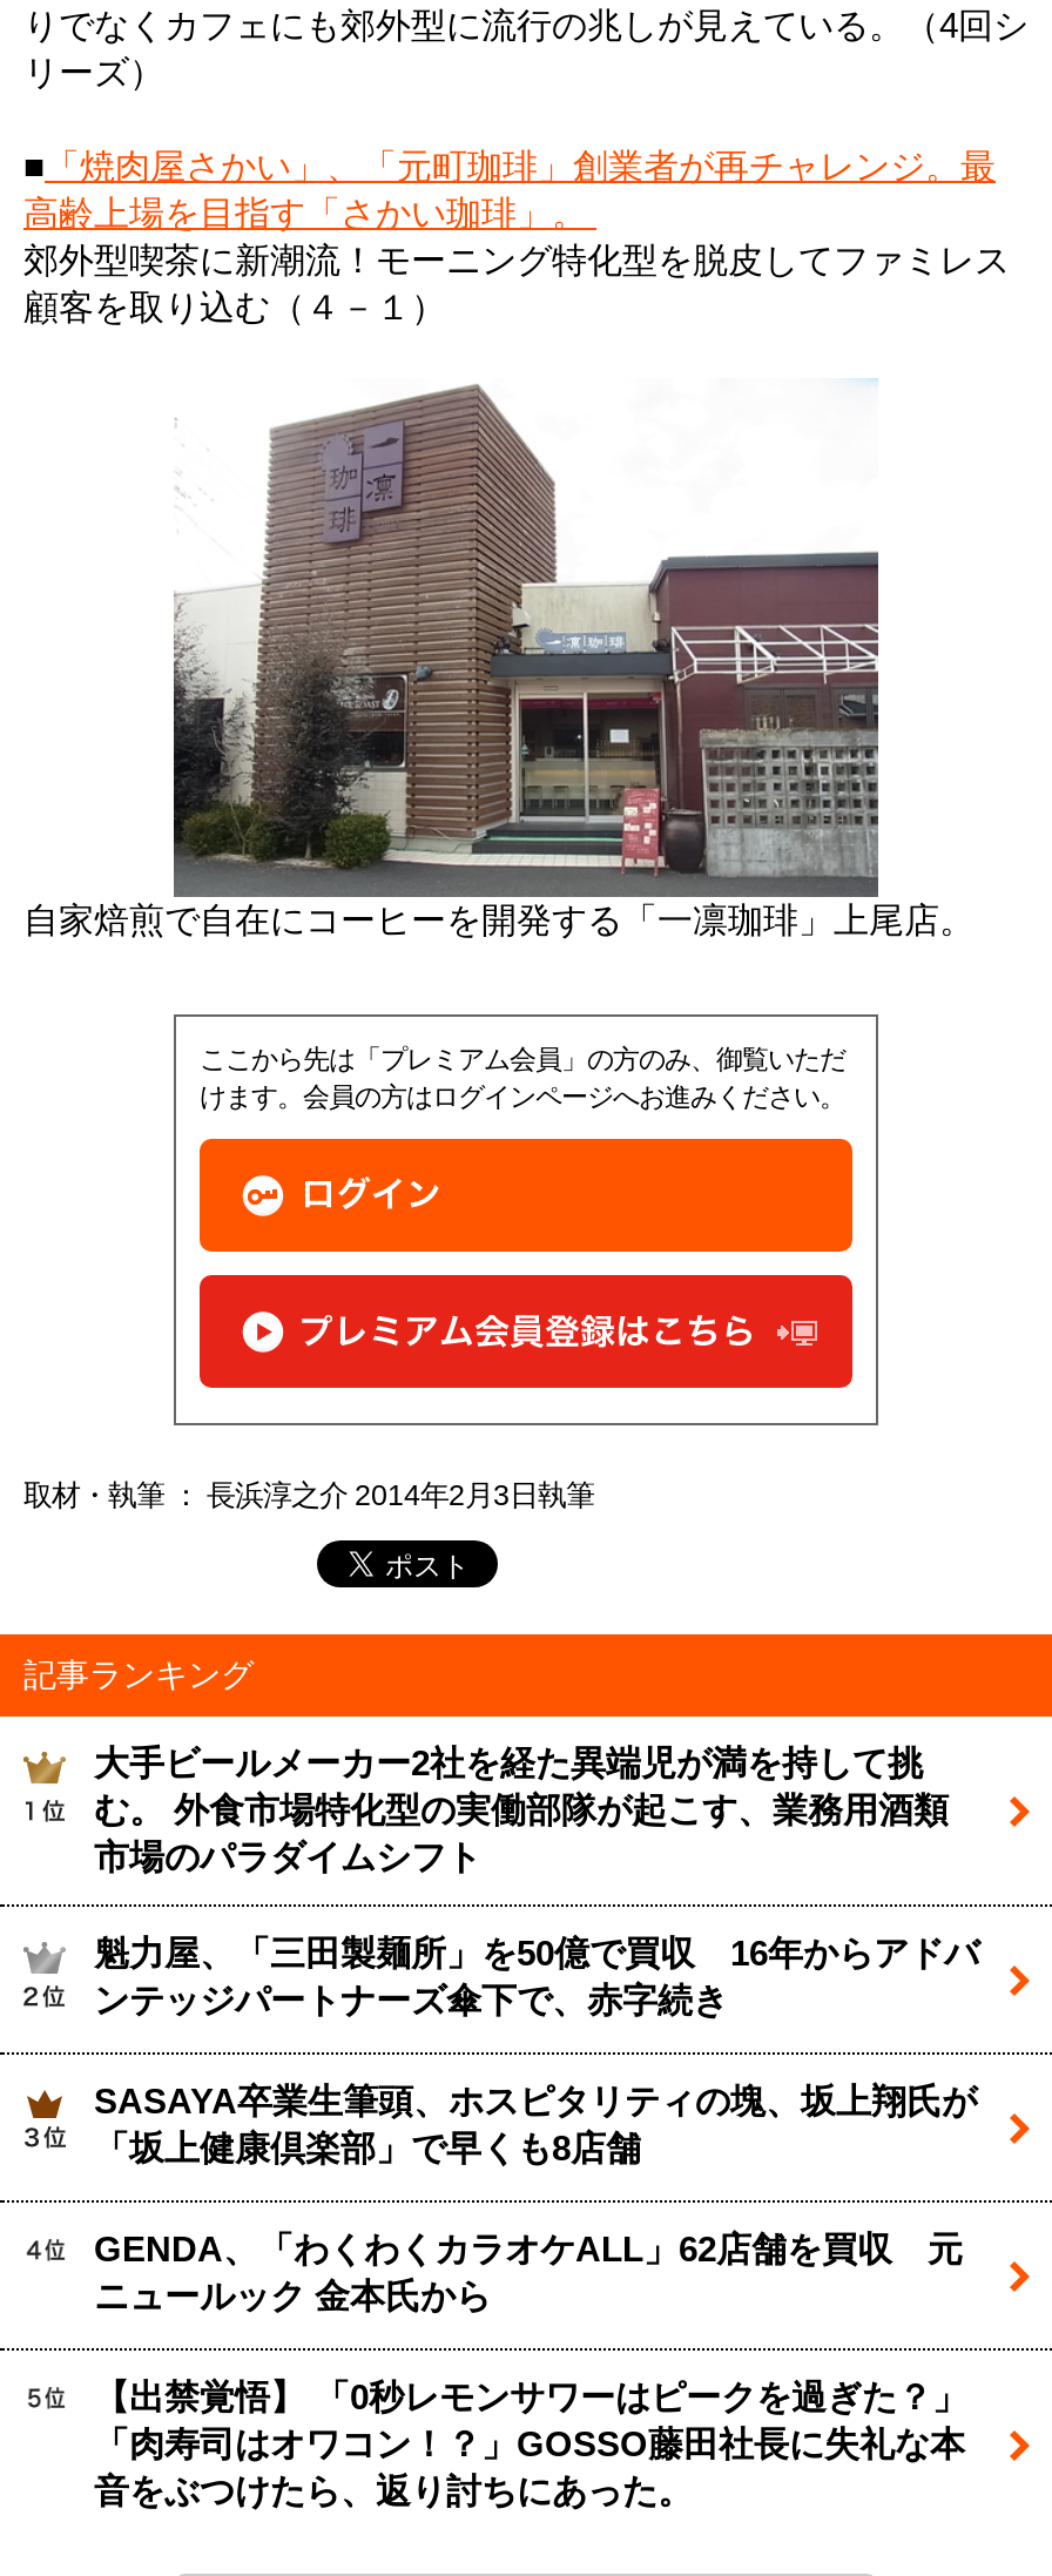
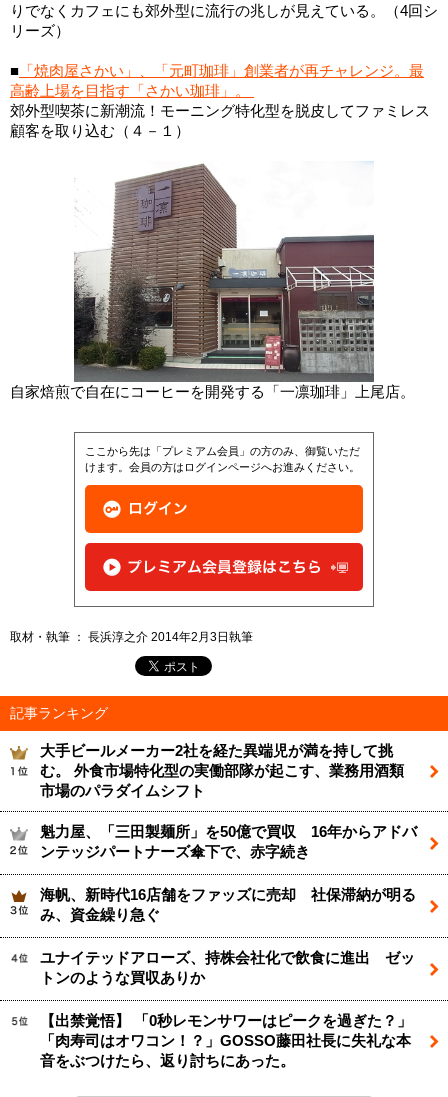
[94,2082,977,2167] SASAYA卒業生筆頭、ホスピタリティの塊、坂上翔氏が | 「坂上健康倶楽部」で早くも8店舗 -> [40,887,416,923] 海帆、新時代16店舗をファッズに売却 社保滞納が明る | み、資金繰り急ぐ
[94,2230,963,2315] GENDA、「わくわくカラオケALL」62店舗を買収 元 | ニュールック 金本氏から -> [40,950,415,986] ユナイテッドアローズ、持株会社化で飲食に進出 ゼッ | トンのような買収ありか

